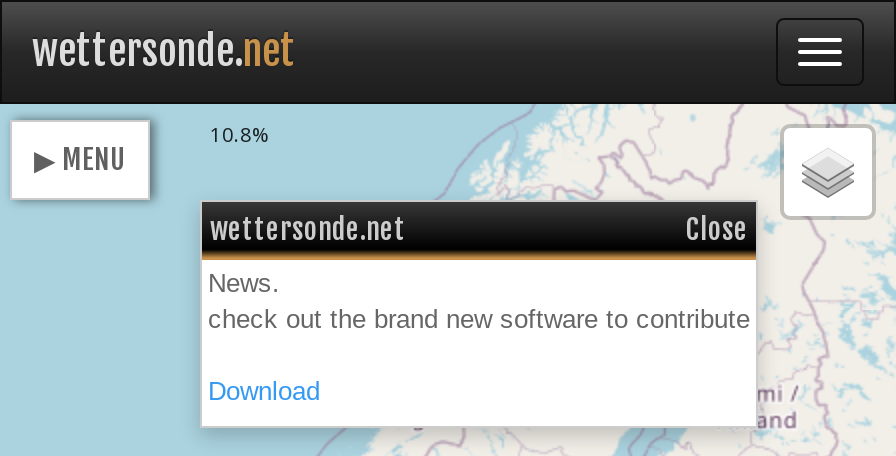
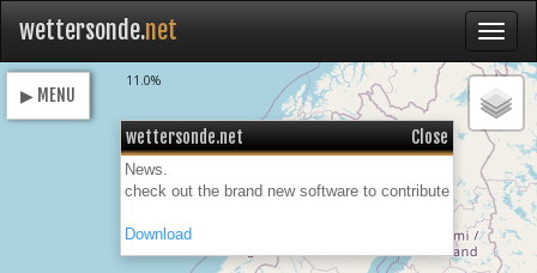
[210,120,268,148] 10.8% -> [126,72,161,89] 11.0%

